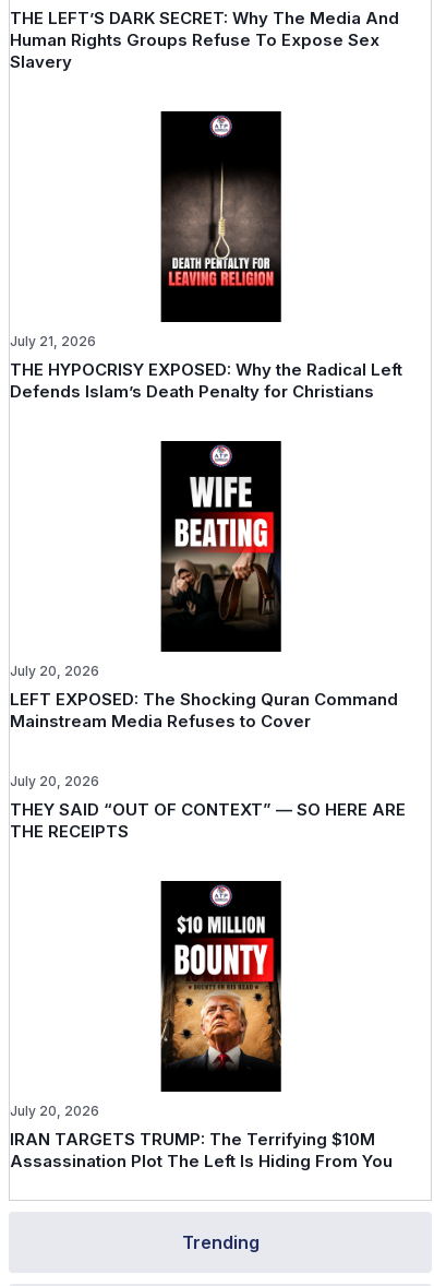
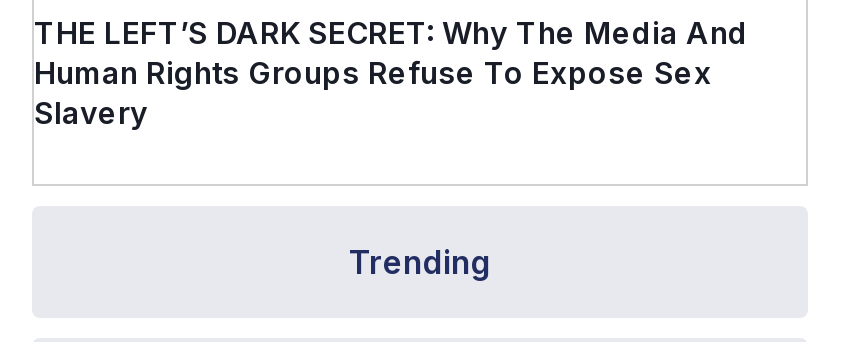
[10,110,402,402] [image] | THE HYPOCRISY EXPOSED: Why the Radical Left | Defends Islam’s Death Penalty for Christians -> none
[10,333,96,349] July 21, 2026 -> none
[10,440,398,731] [image] | LEFT EXPOSED: The Shocking Quran Command | Mainstream Media Refuses to Cover -> none
[10,663,99,679] July 20, 2026 -> none
[10,773,99,789] July 20, 2026 -> none
[10,799,406,842] THEY SAID “OUT OF CONTEXT” — SO HERE ARE | THE RECEIPTS -> none
[10,880,393,1171] [image] | IRAN TARGETS TRUMP: The Terrifying $10M | Assassination Plot The Left Is Hiding From You -> none
[10,1103,99,1119] July 20, 2026 -> none

